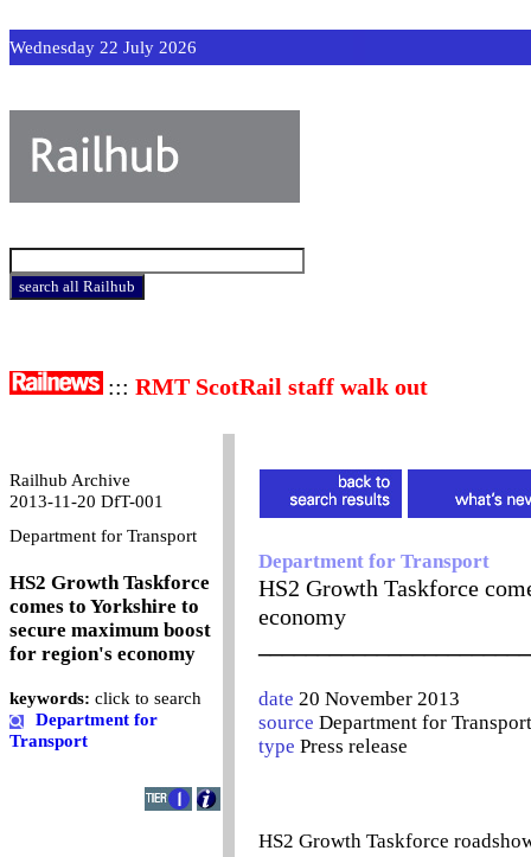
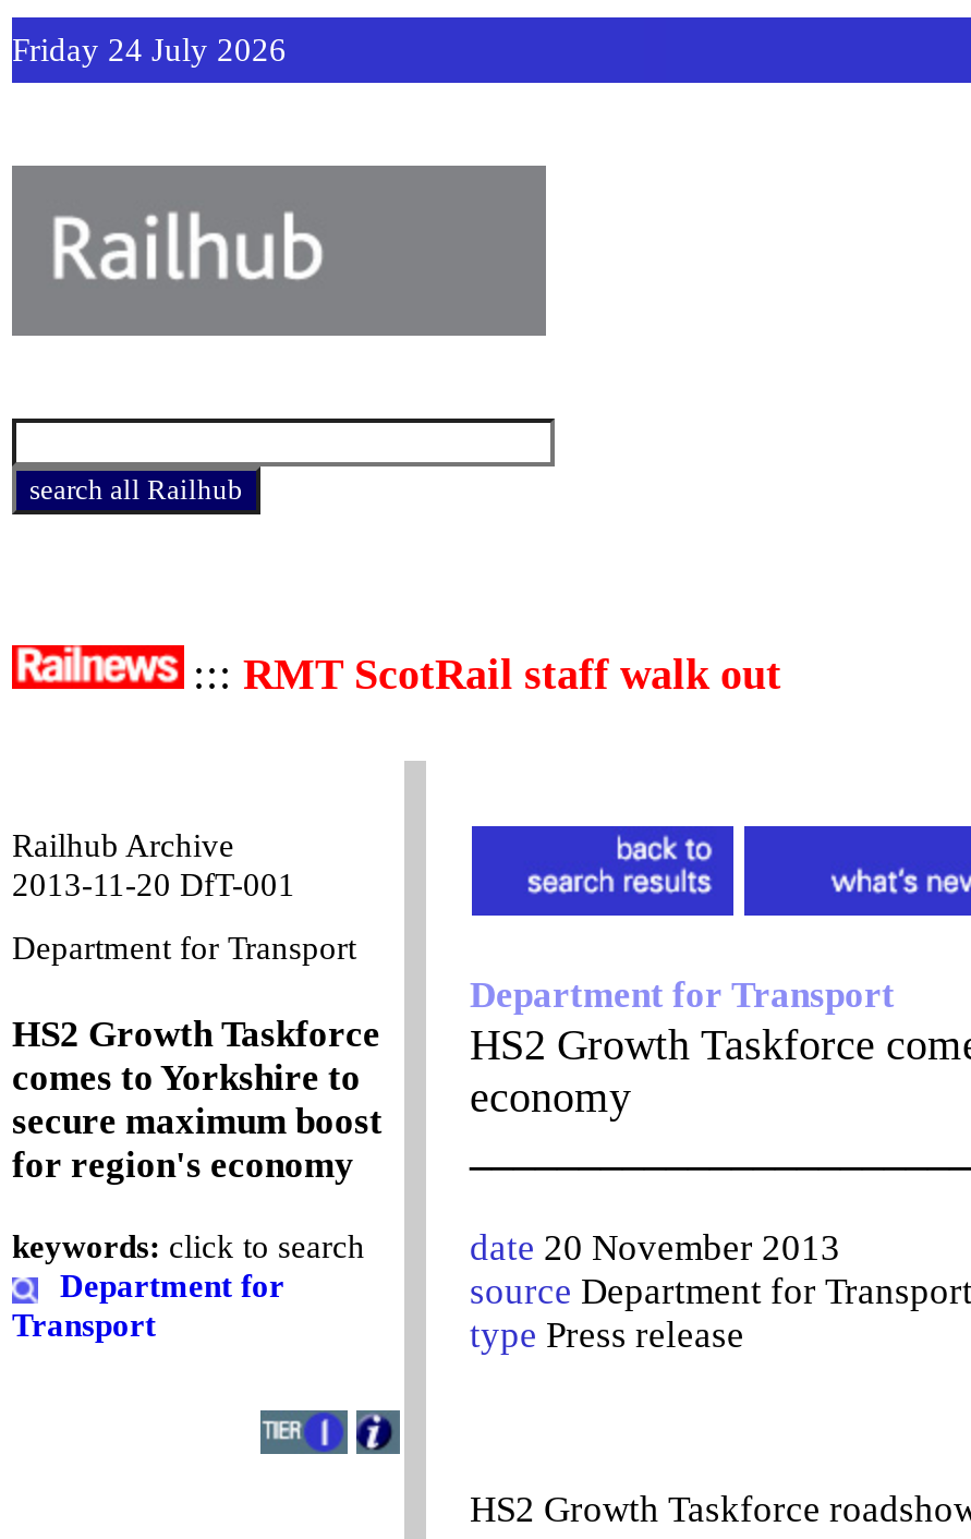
[9,38,197,57] Wednesday 22 July 2026 -> [12,33,287,68] Friday 24 July 2026

